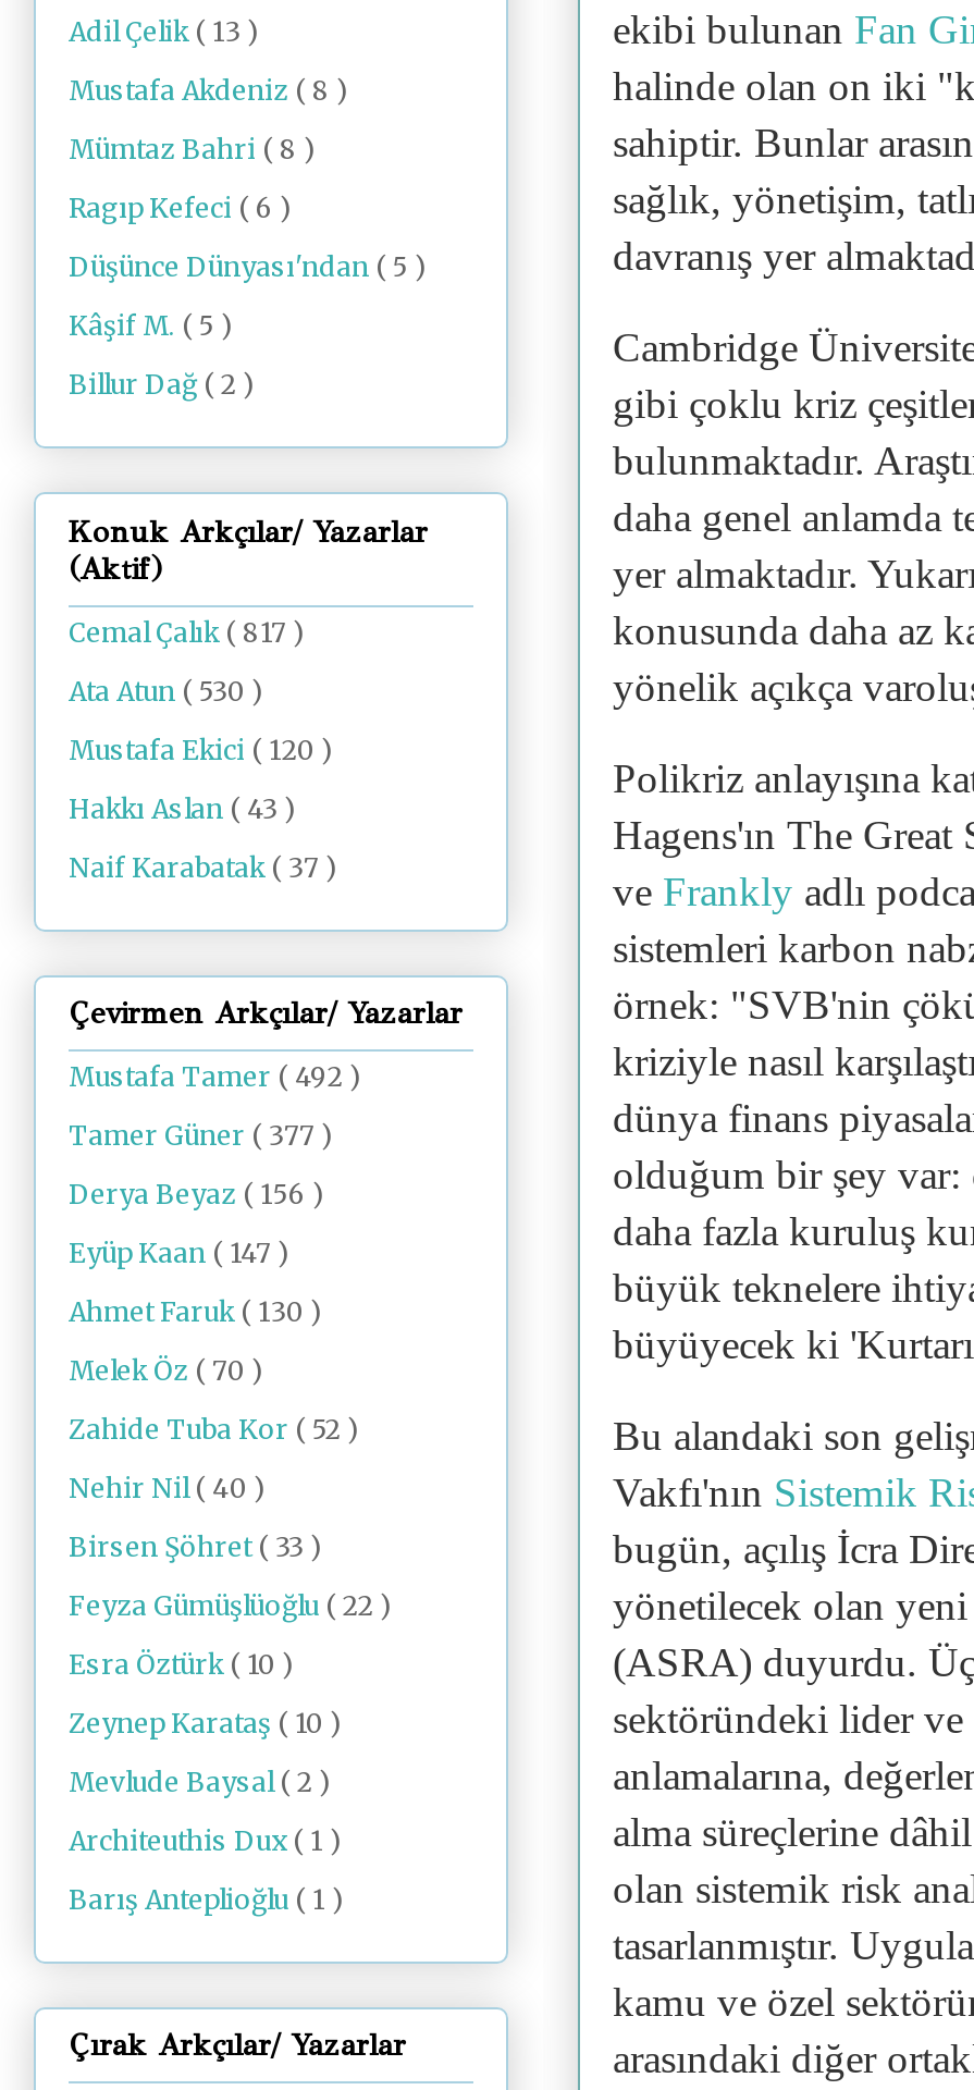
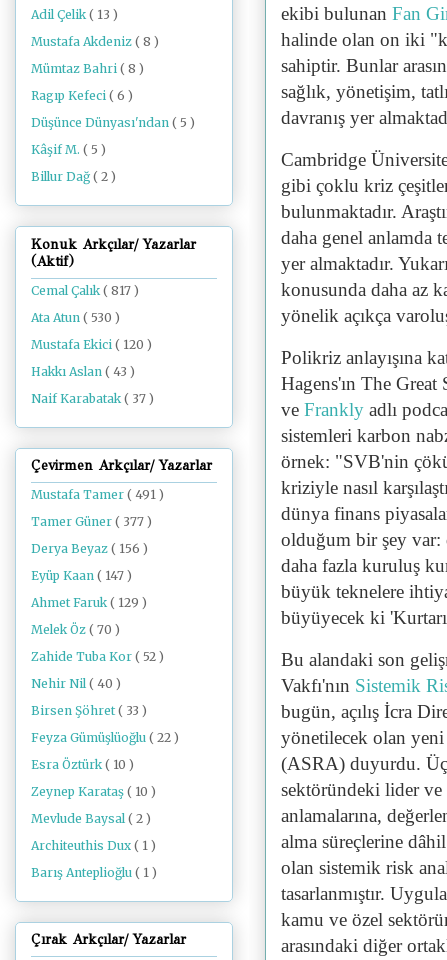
[69,1060,360,1093] Mustafa Tamer ( 492 ) -> [31,487,164,502] Mustafa Tamer ( 491 )
[69,1295,321,1328] Ahmet Faruk ( 130 ) -> [31,595,147,610] Ahmet Faruk ( 129 )

